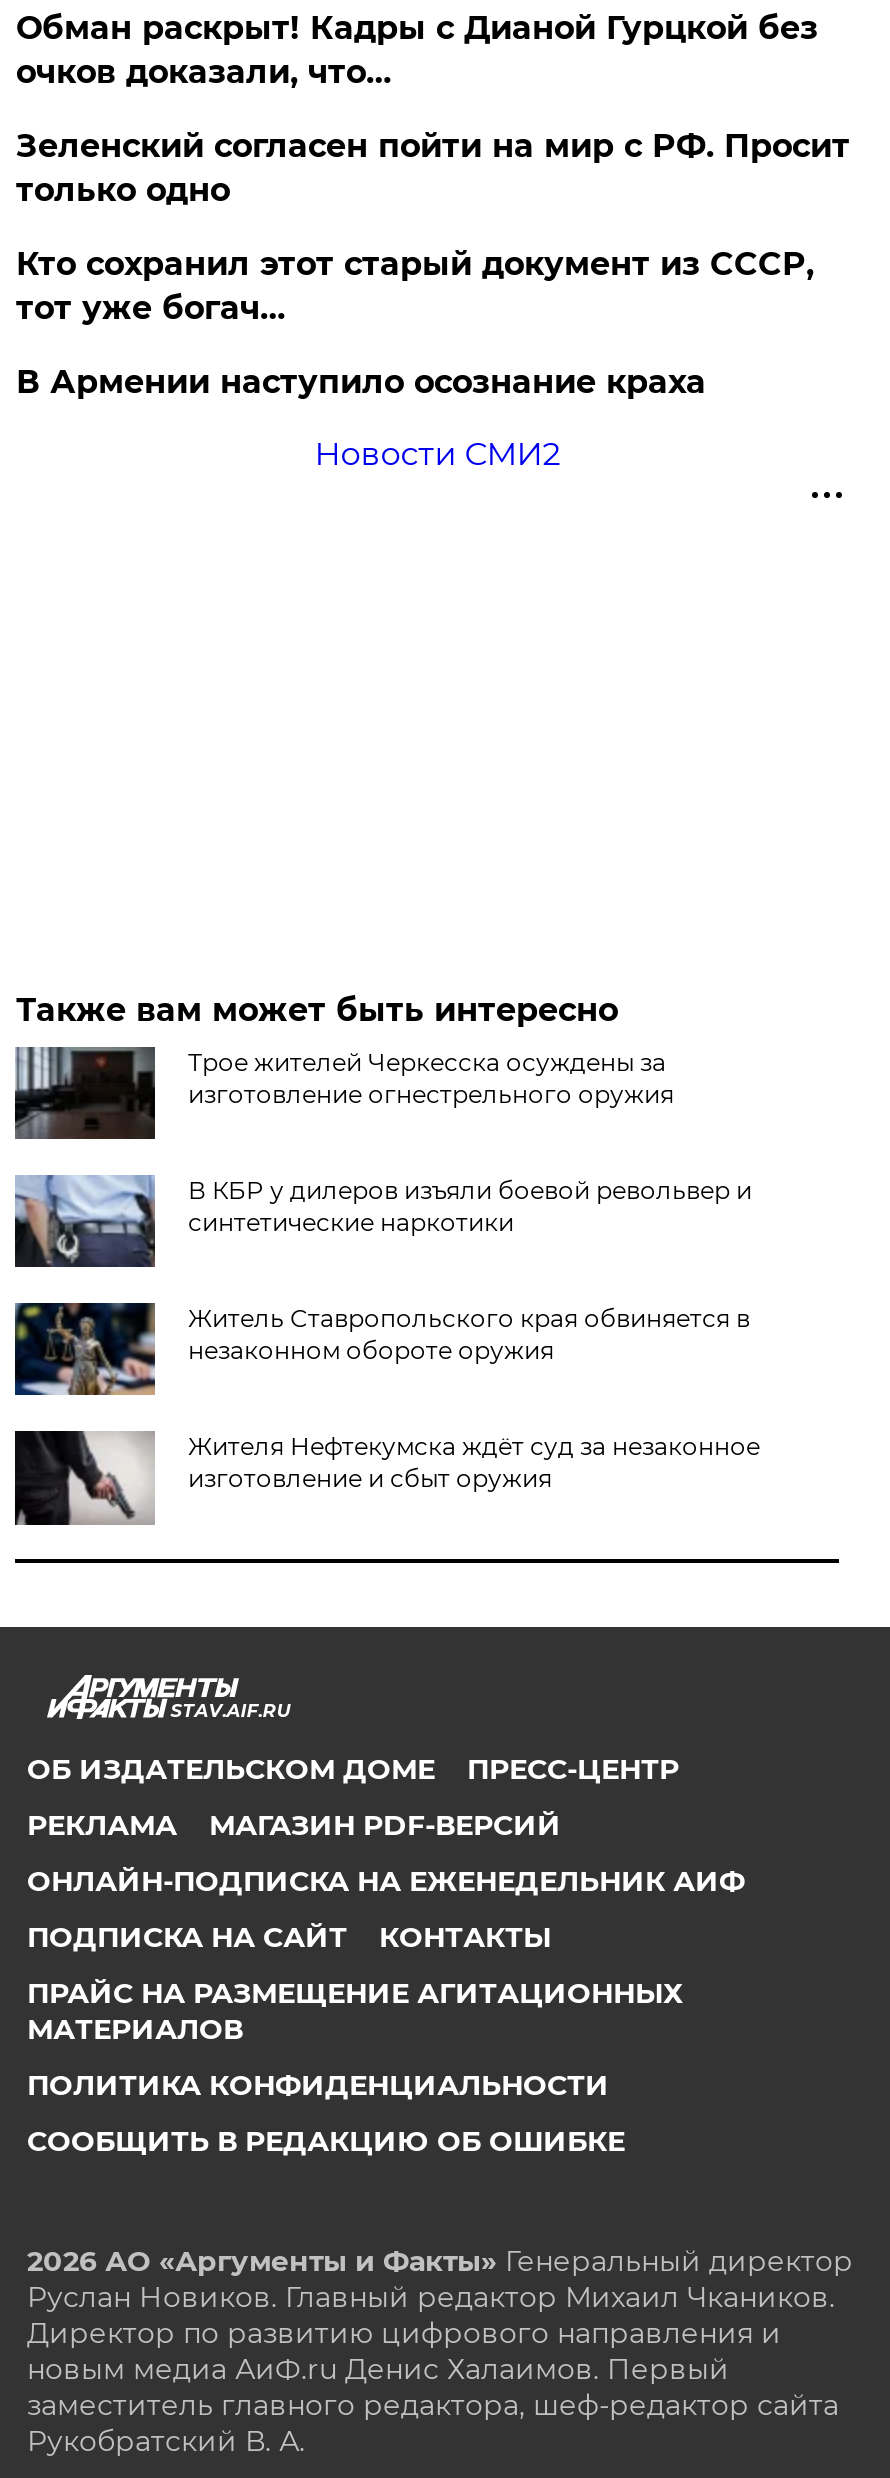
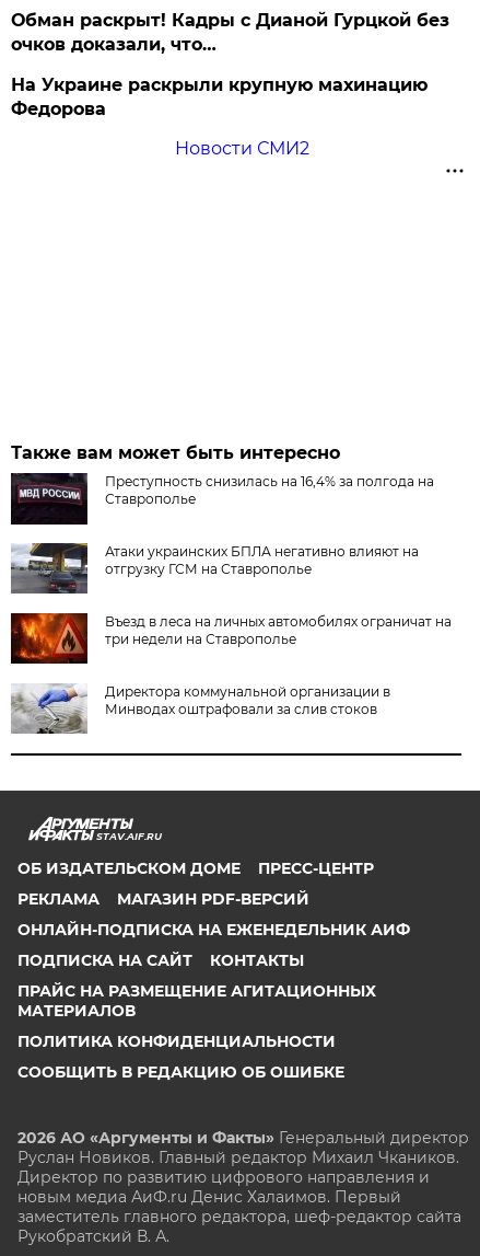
[16,127,850,401] Зеленский согласен пойти на мир с РФ. Просит | только одно | Кто сохранил этот старый документ из СССР, | тот уже богач… | В Армении наступило осознание краха -> [11,74,428,119] На Украине раскрыли крупную махинацию | Федорова
[13,1045,674,1141] [image] | Трое жителей Черкесска осуждены за | изготовление огнестрельного оружия -> [10,472,435,526] [image] | Преступность снизилась на 16,4% за полгода на | Ставрополье
[15,1173,752,1265] [image] | В КБР у дилеров изъяли боевой револьвер и | синтетические наркотики -> [10,542,419,594] [image] | Атаки украинских БПЛА негативно влияют на | отгрузку ГСМ на Ставрополье
[13,1301,750,1397] [image] | Житель Ставропольского края обвиняется в | незаконном обороте оружия -> [10,612,452,665] [image] | Въезд в леса на личных автомобилях ограничат на | три недели на Ставрополье
[13,1429,760,1527] [image] | Жителя Нефтекумска ждёт суд за незаконное | изготовление и сбыт оружия -> [11,683,391,735] [image] | Директора коммунальной организации в | Минводах оштрафовали за слив стоков

